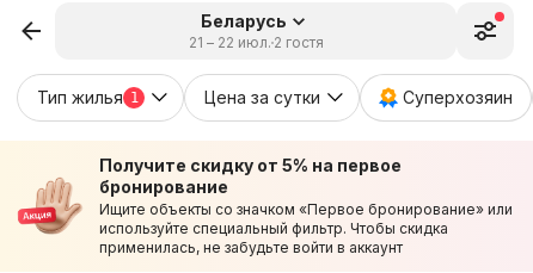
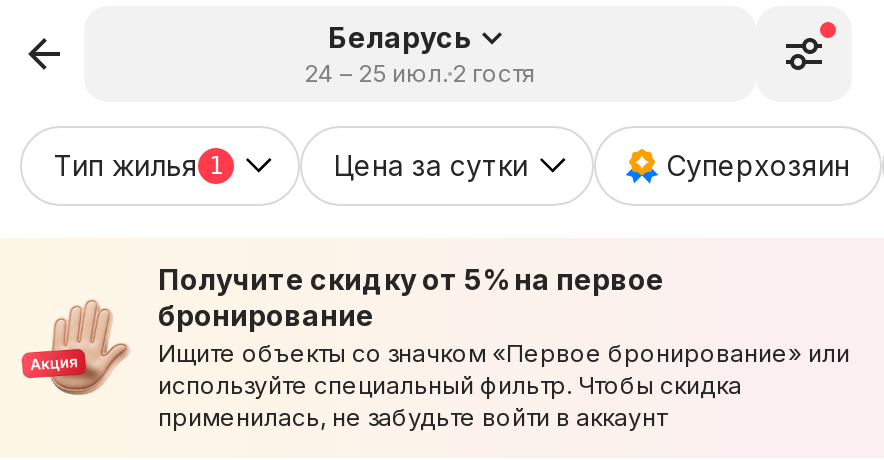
[188,33,323,51] 21 – 22 июл. 2 гостя -> [304,58,536,88] 24 – 25 июл. 2 гостя

